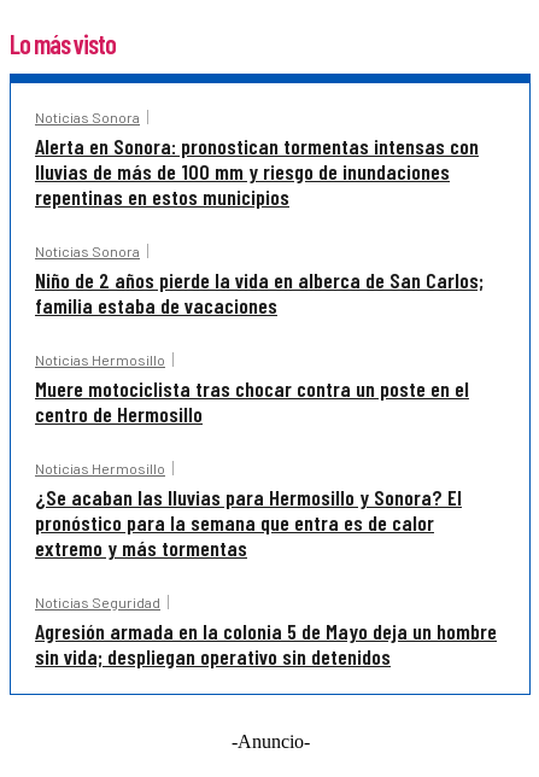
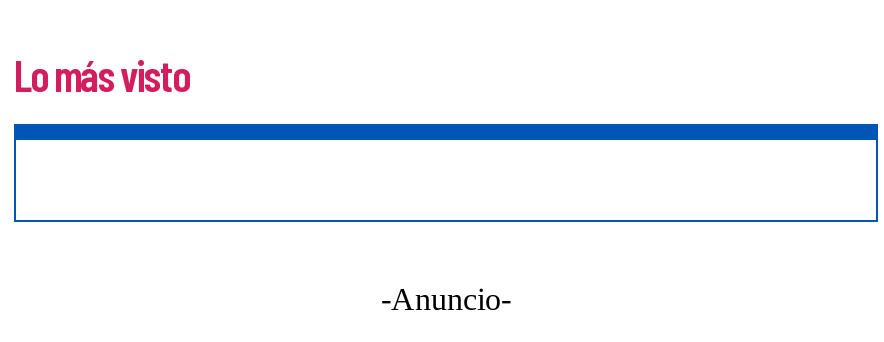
[35,109,497,670] Noticias Sonora | Alerta en Sonora: pronostican tormentas intensas con | lluvias de más de 100 mm y riesgo de inundaciones | repentinas en estos municipios | Noticias Sonora | Niño de 2 años pierde la vida en alberca de San Carlos; | familia estaba de vacaciones | Noticias Hermosillo | Muere motociclista tras chocar contra un poste en el | centro de Hermosillo | Noticias Hermosillo | ¿Se acaban las lluvias para Hermosillo y Sonora? El | pronóstico para la semana que entra es de calor | extremo y más tormentas | Noticias Seguridad | Agresión armada en la colonia 5 de Mayo deja un hombre | sin vida; despliegan operativo sin detenidos -> none

